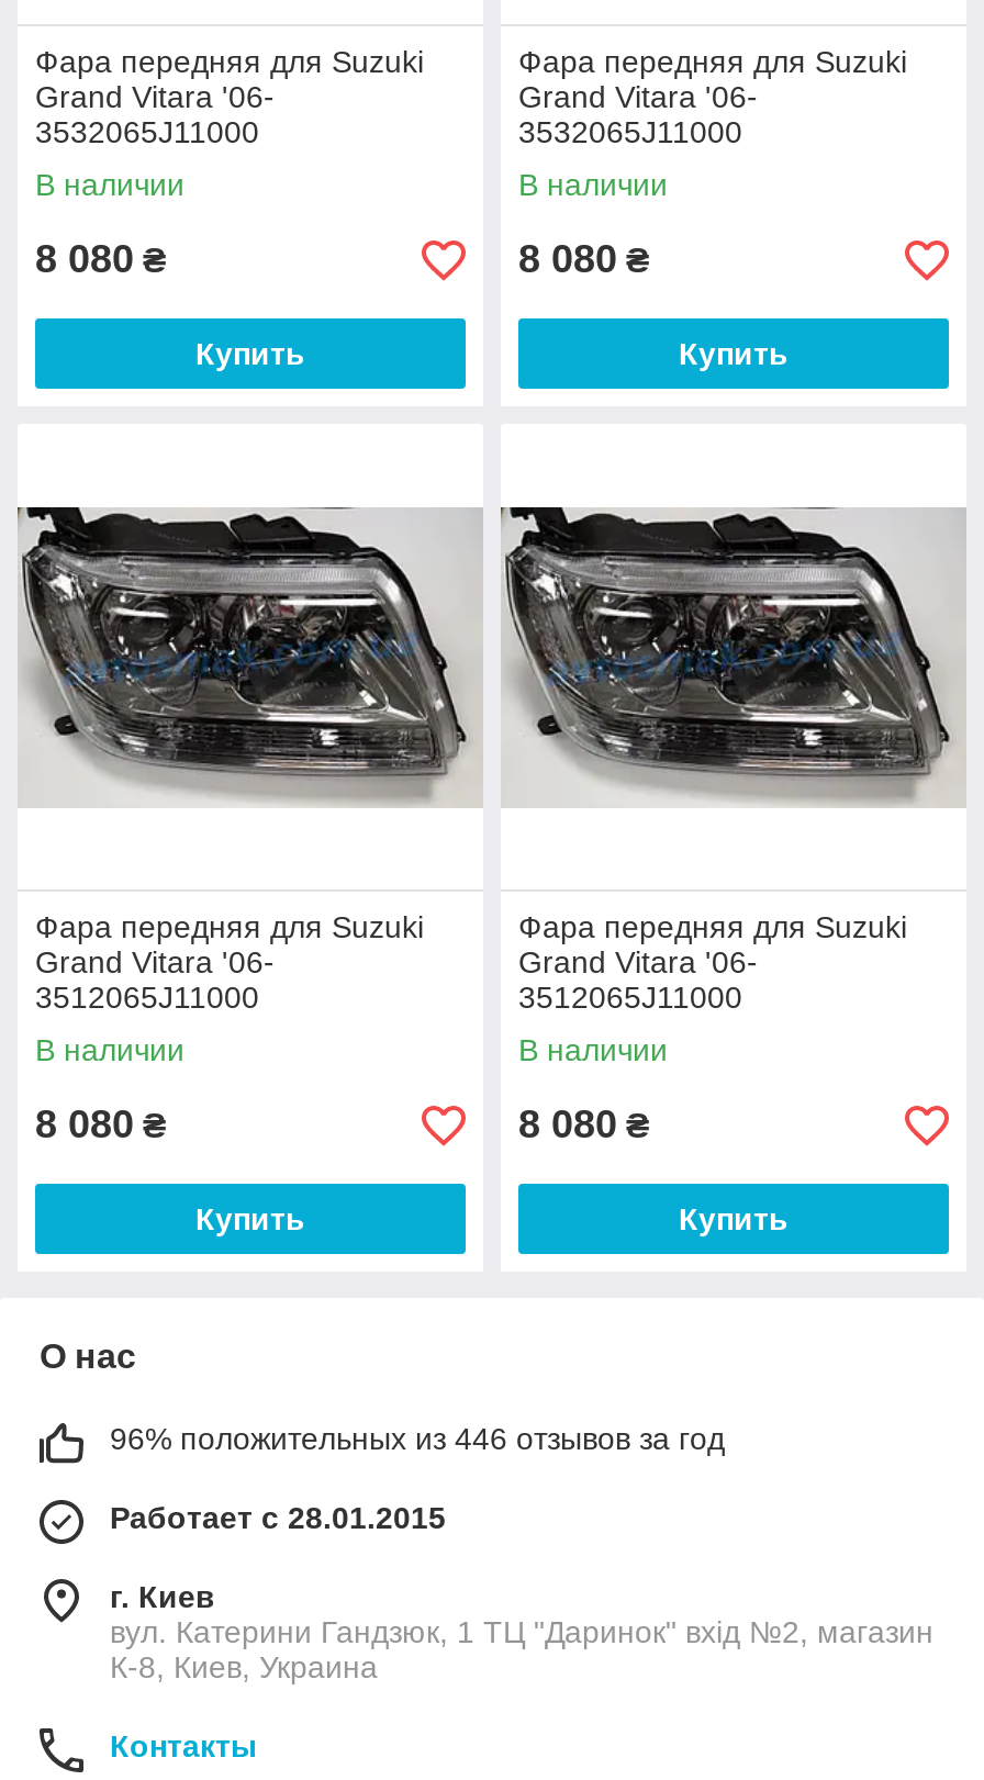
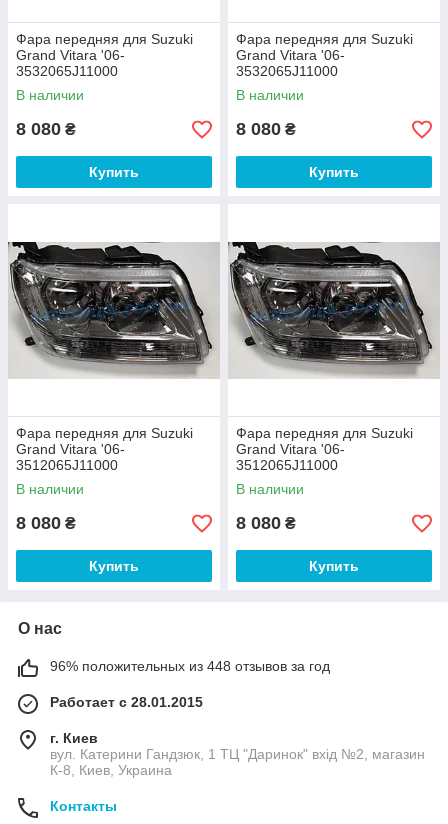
[110,1421,725,1456] 96% положительных из 446 отзывов за год -> [50,658,330,674] 96% положительных из 448 отзывов за год

